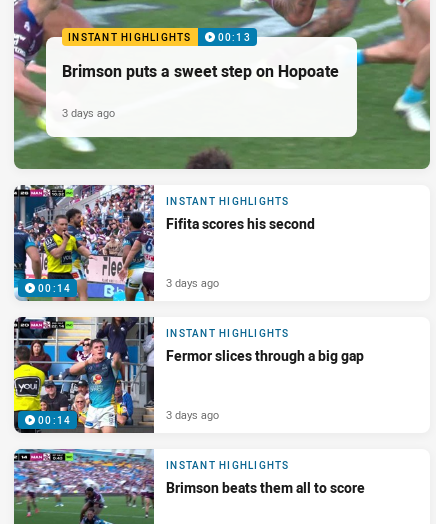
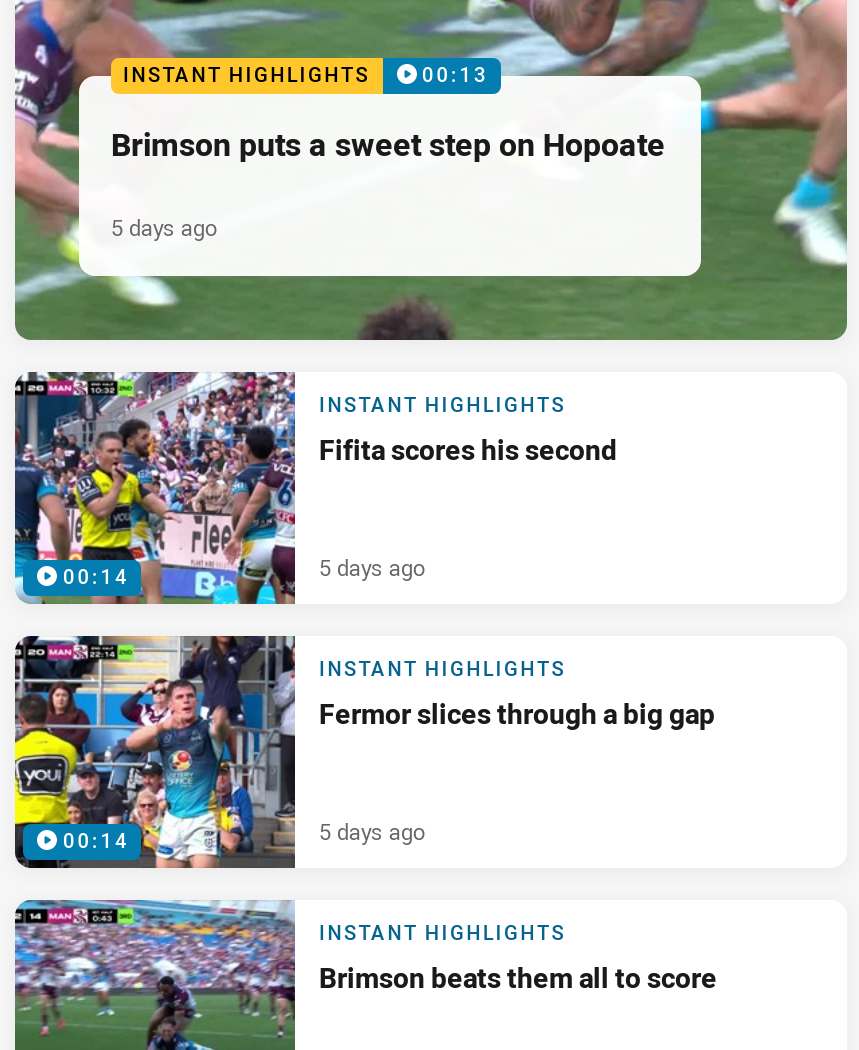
[62,105,115,120] 3 days ago -> [111,212,217,242] 5 days ago
[166,275,219,290] 3 days ago -> [319,552,425,582] 5 days ago
[166,407,219,422] 3 days ago -> [319,816,425,846] 5 days ago

